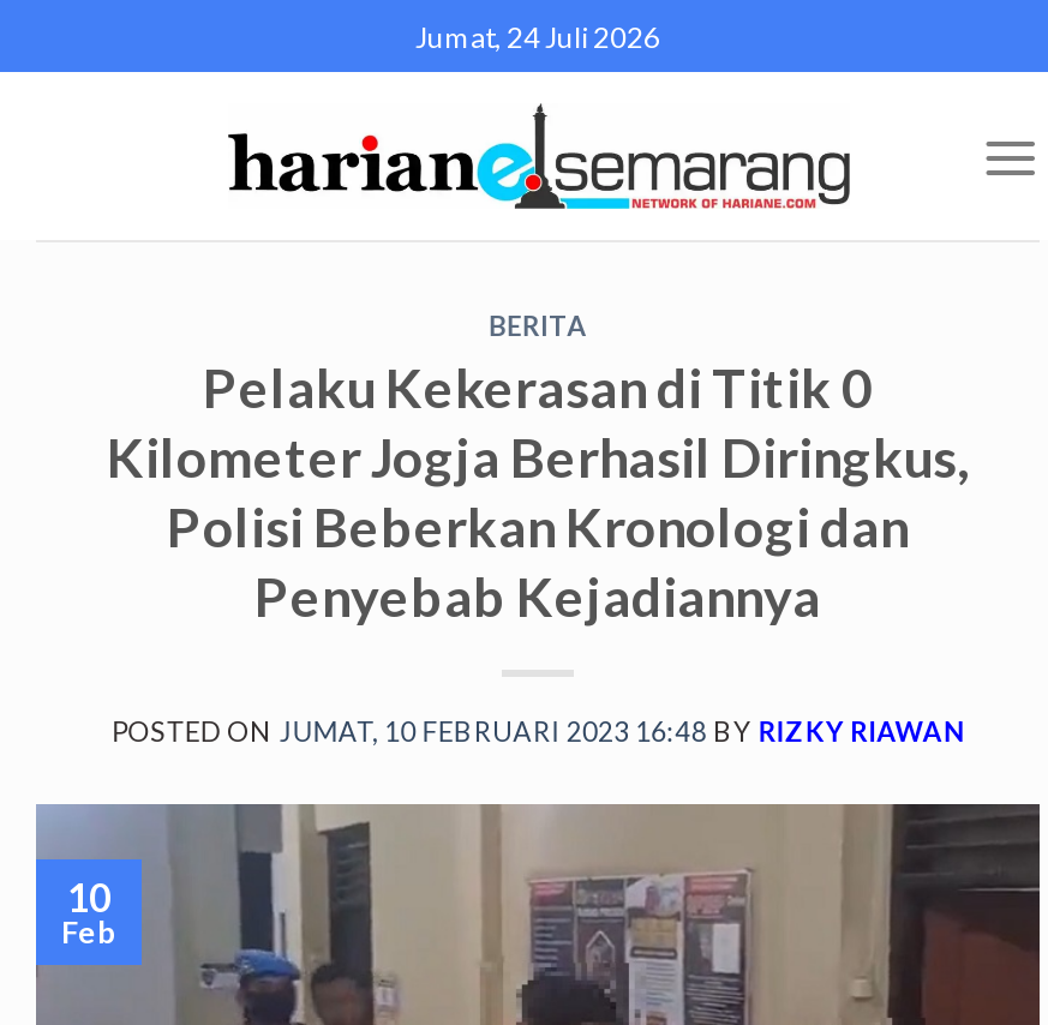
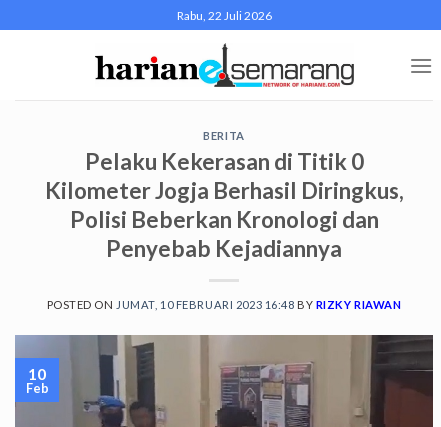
[415,18,660,54] Jumat, 24 Juli 2026 -> [176,7,271,22] Rabu, 22 Juli 2026

